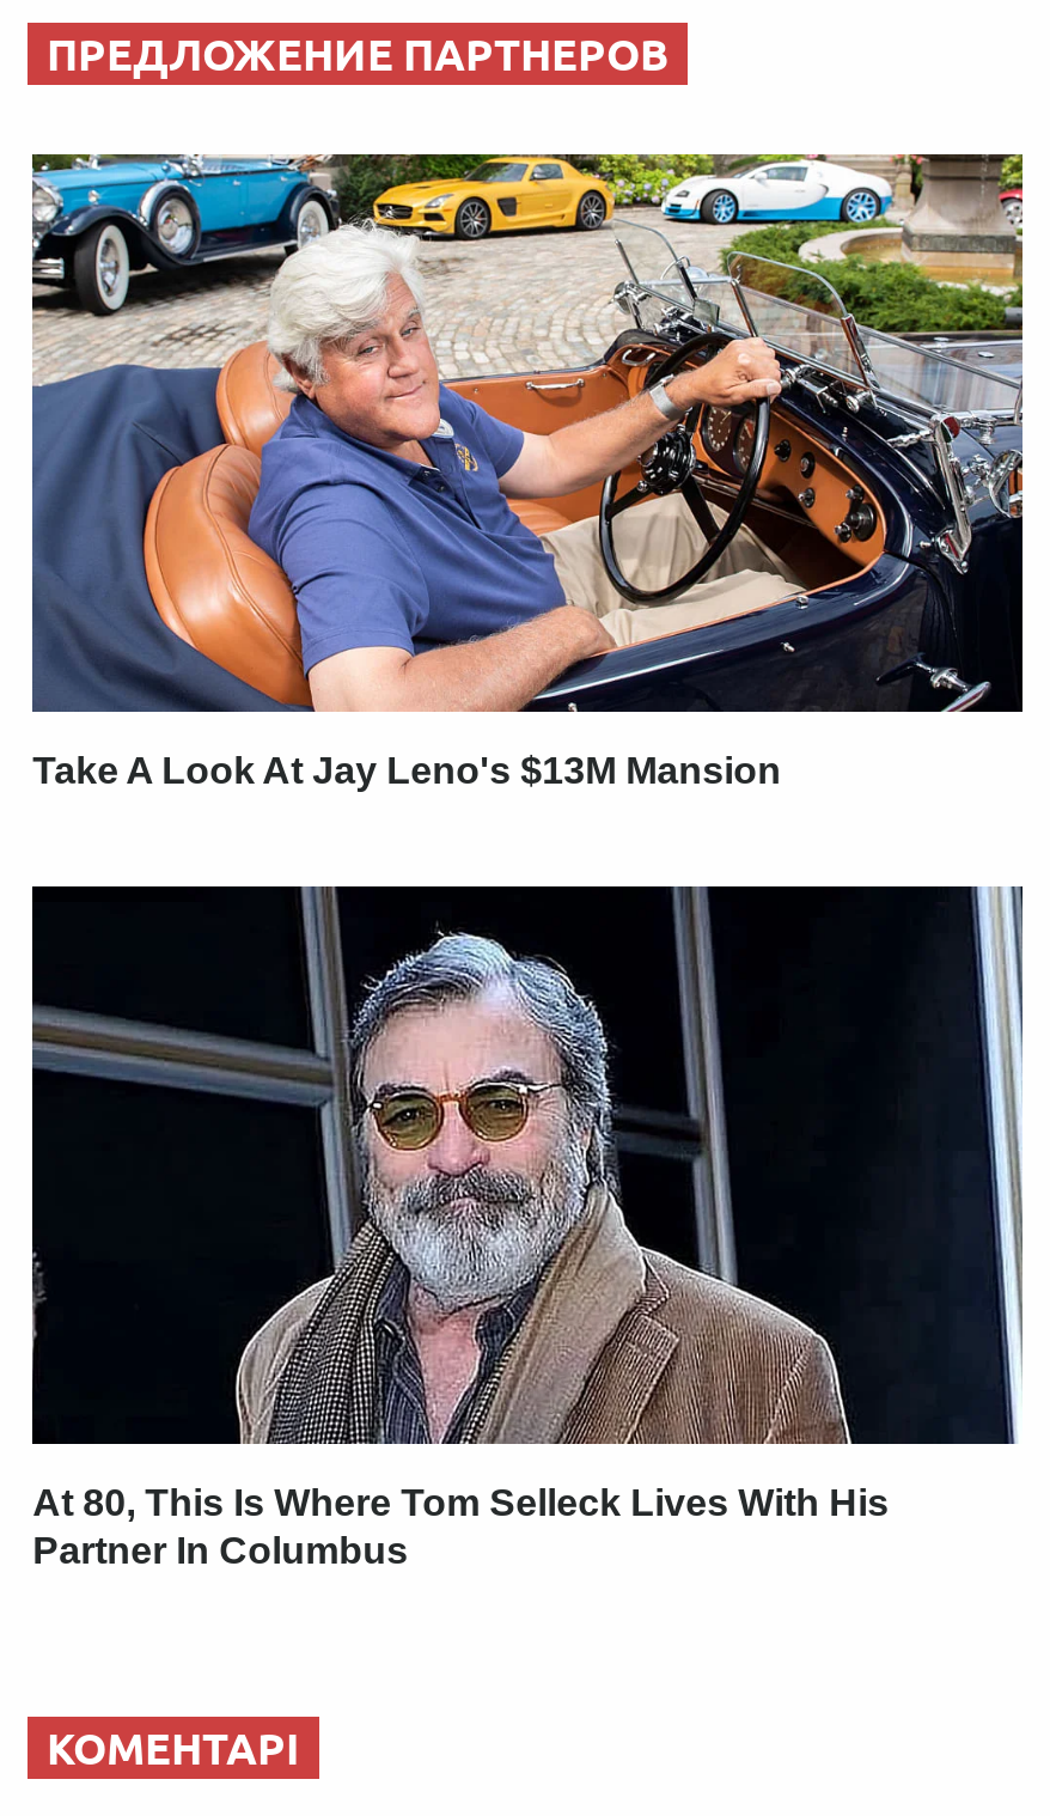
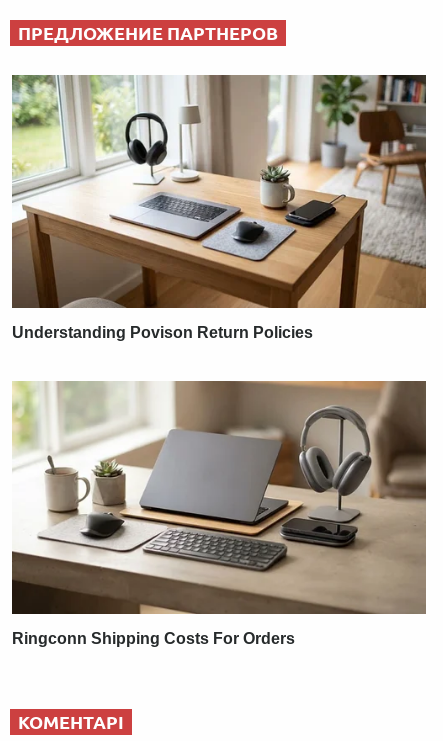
[30,152,1025,791] [image] | Take A Look At Jay Leno's $13M Mansion -> [12,75,427,341] [image] | Understanding Povison Return Policies
[30,884,1022,1571] [image] | At 80, This Is Where Tom Selleck Lives With His | Partner In Columbus -> [12,380,427,647] [image] | Ringconn Shipping Costs For Orders

